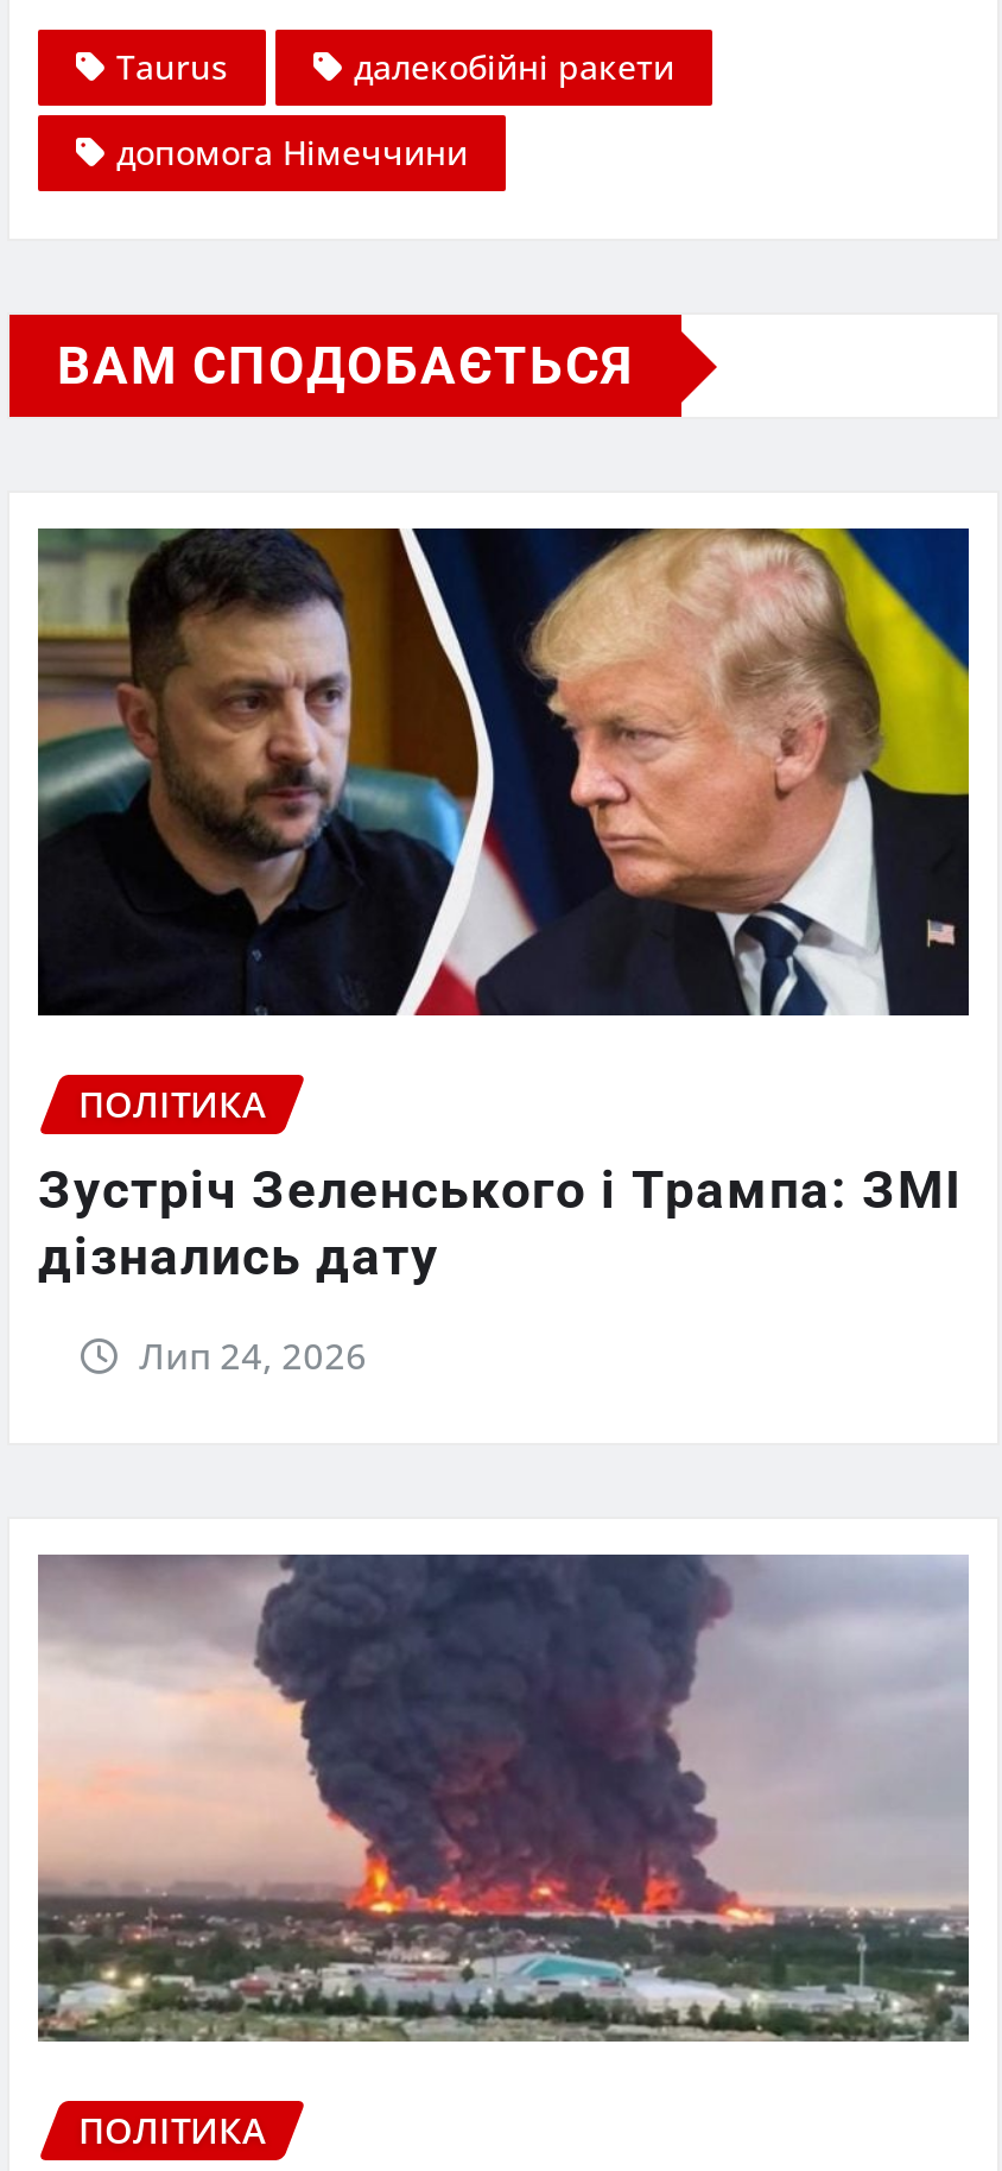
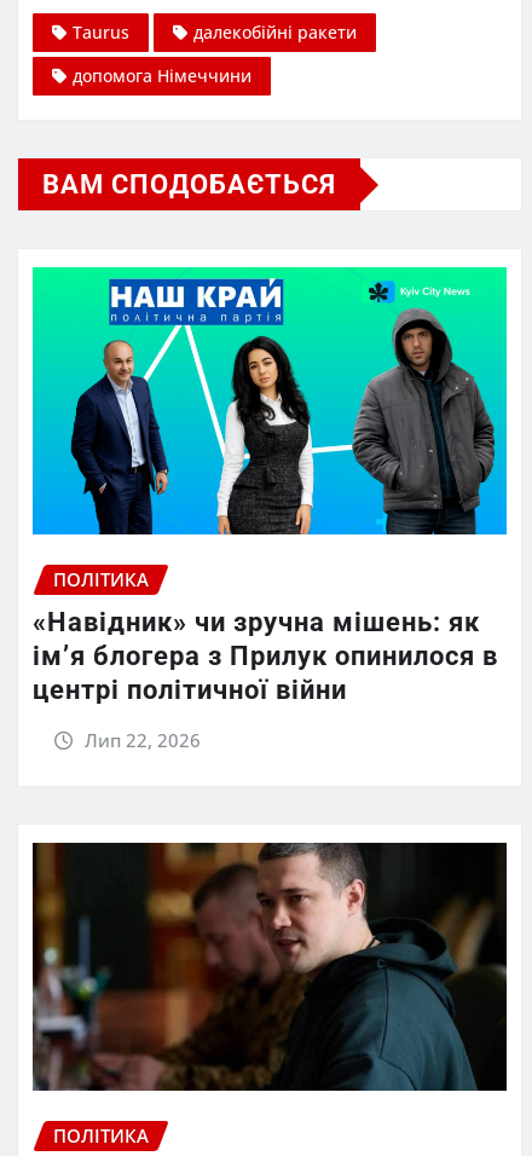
[36,526,971,1018] [image] -> [31,266,508,536] [image]
[38,1160,962,1285] Зустріч Зеленського і Трампа: ЗМІ | дізнались дату -> [33,607,498,705] «Навідник» чи зручна мішень: як | ім’я блогера з Прилук опинилося в | центрі політичної війни
[139,1331,367,1378] Лип 24, 2026 -> [84,728,200,752] Лип 22, 2026
[38,1555,969,2044] [image] -> [31,842,508,1091] [image]

